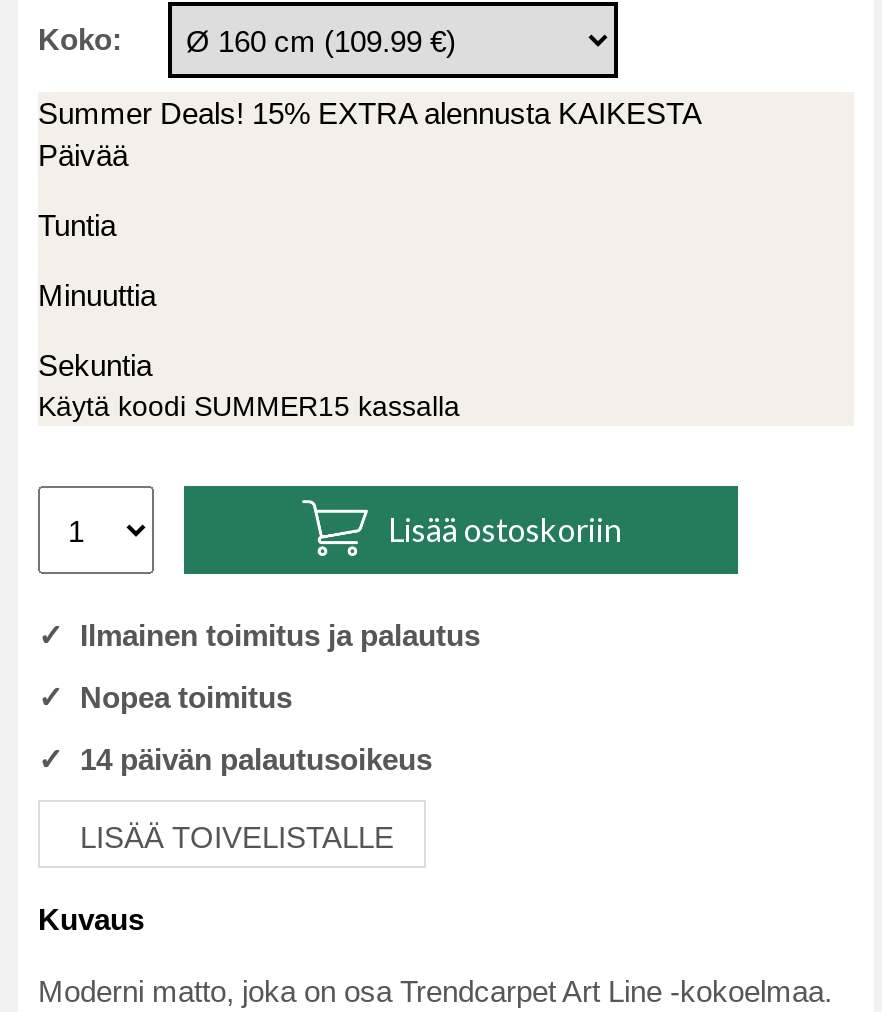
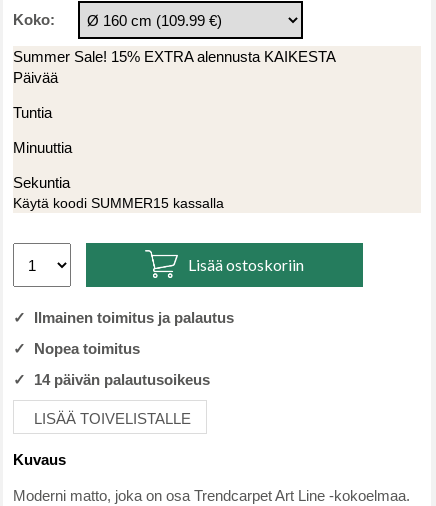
[38,96,702,130] Summer Deals! 15% EXTRA alennusta KAIKESTA -> [13,48,336,65] Summer Sale! 15% EXTRA alennusta KAIKESTA

